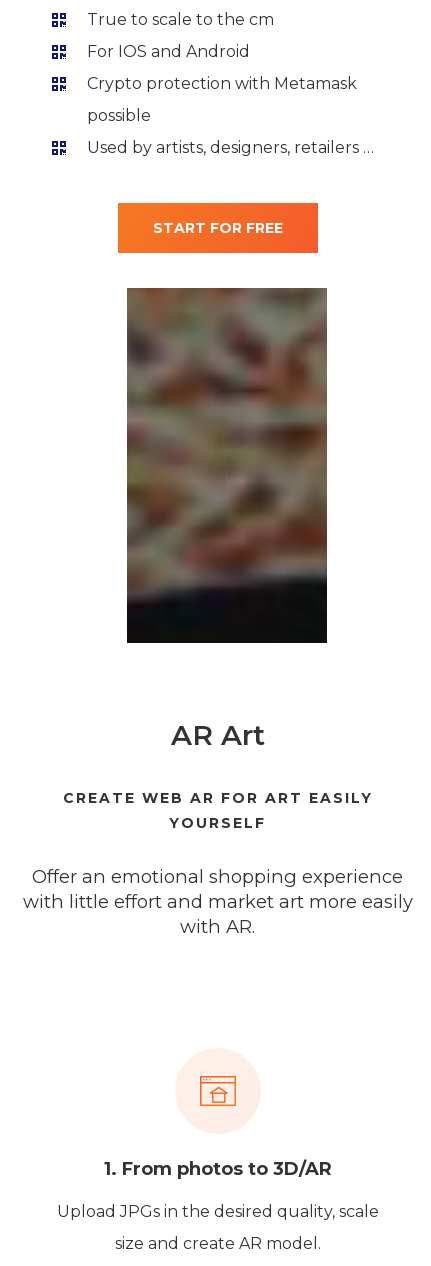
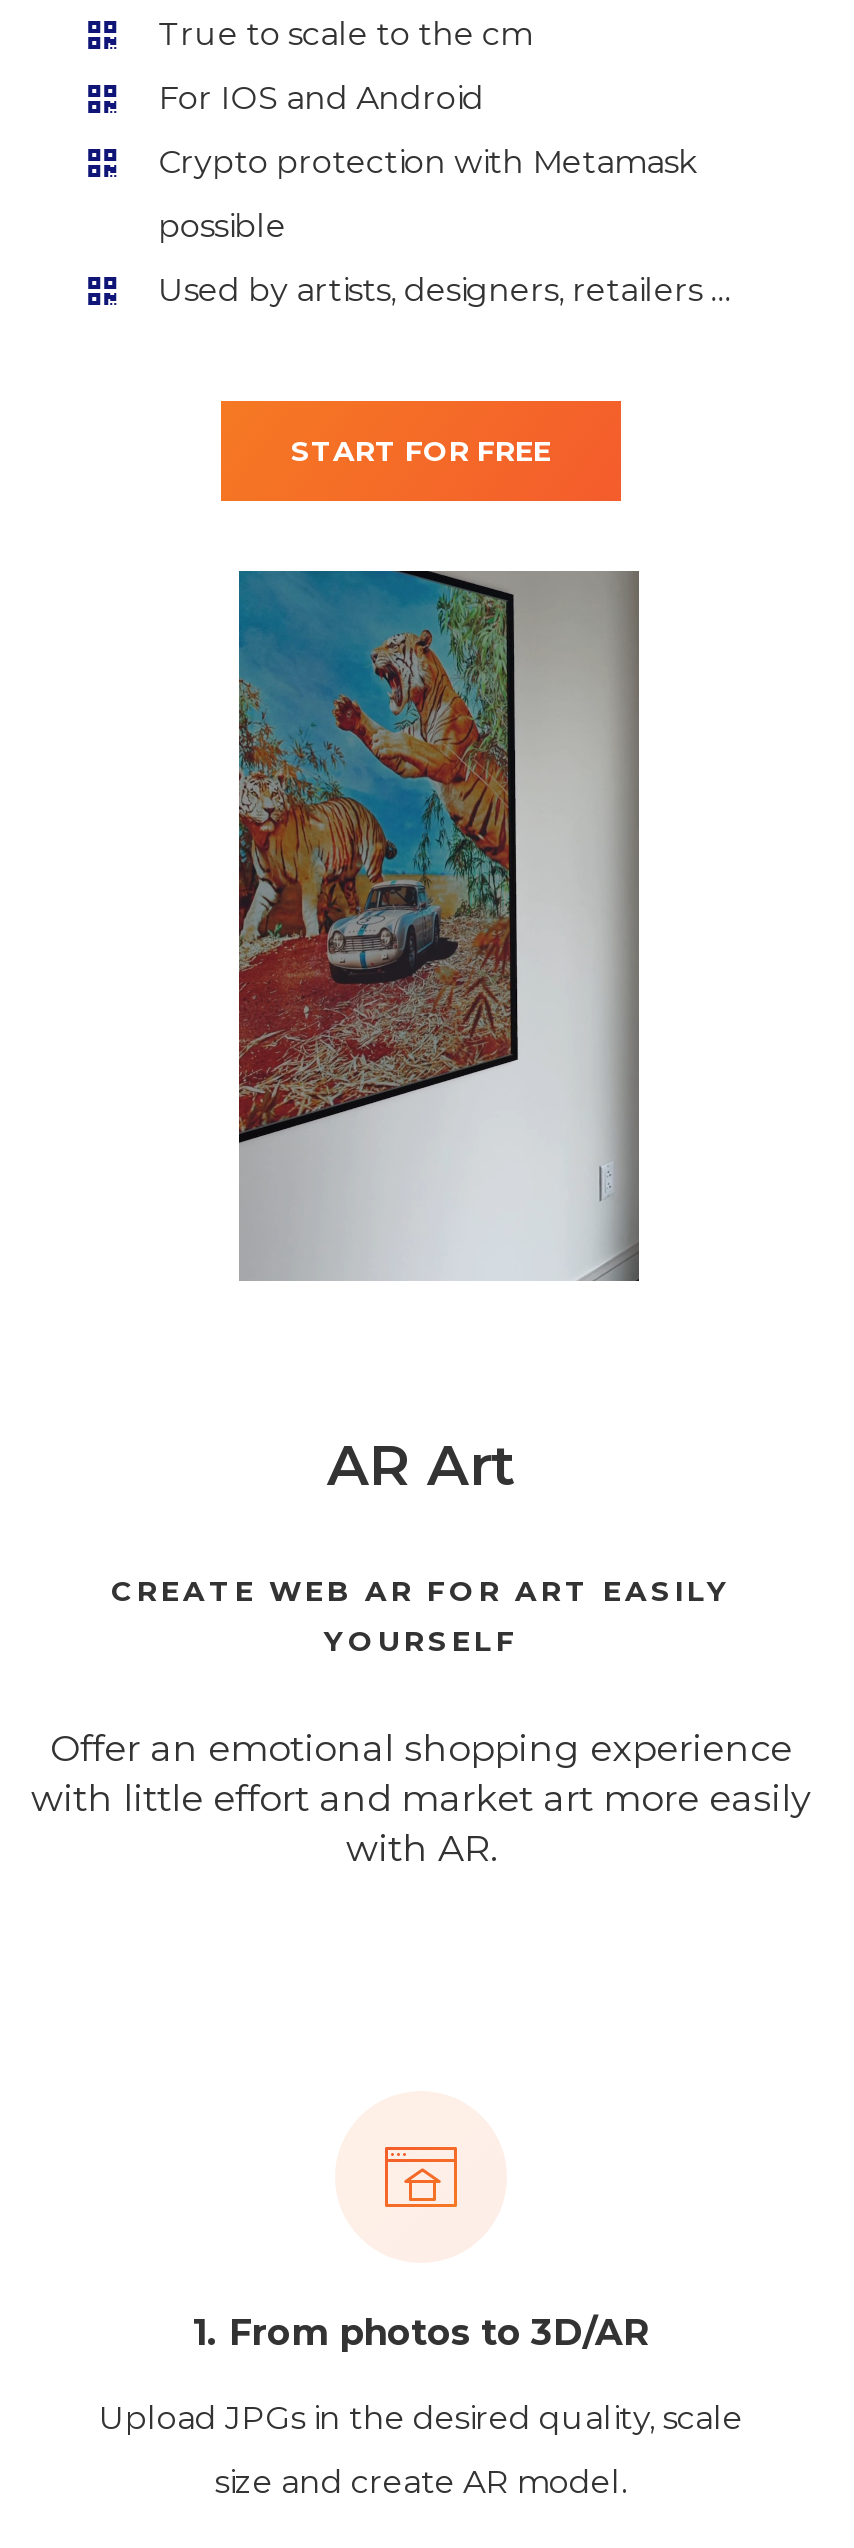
[126,287,328,644] [image] -> [237,569,641,1283] [image]

